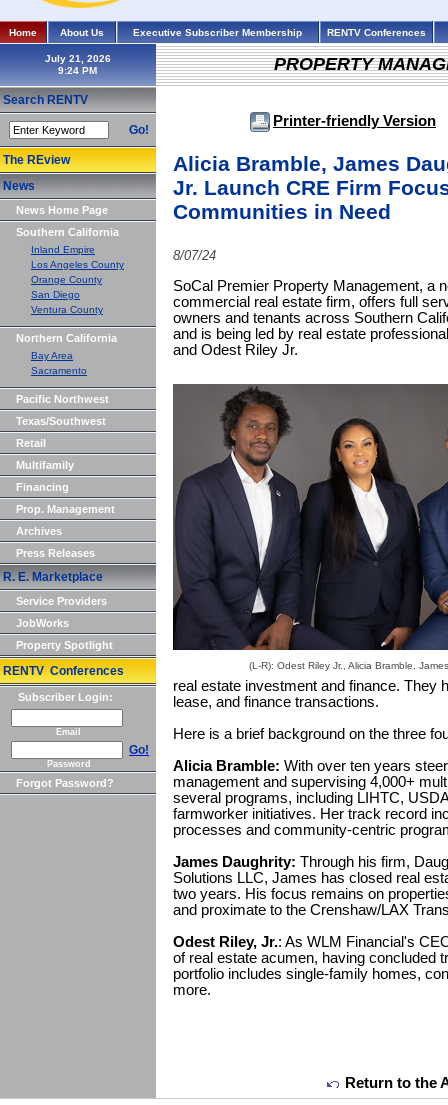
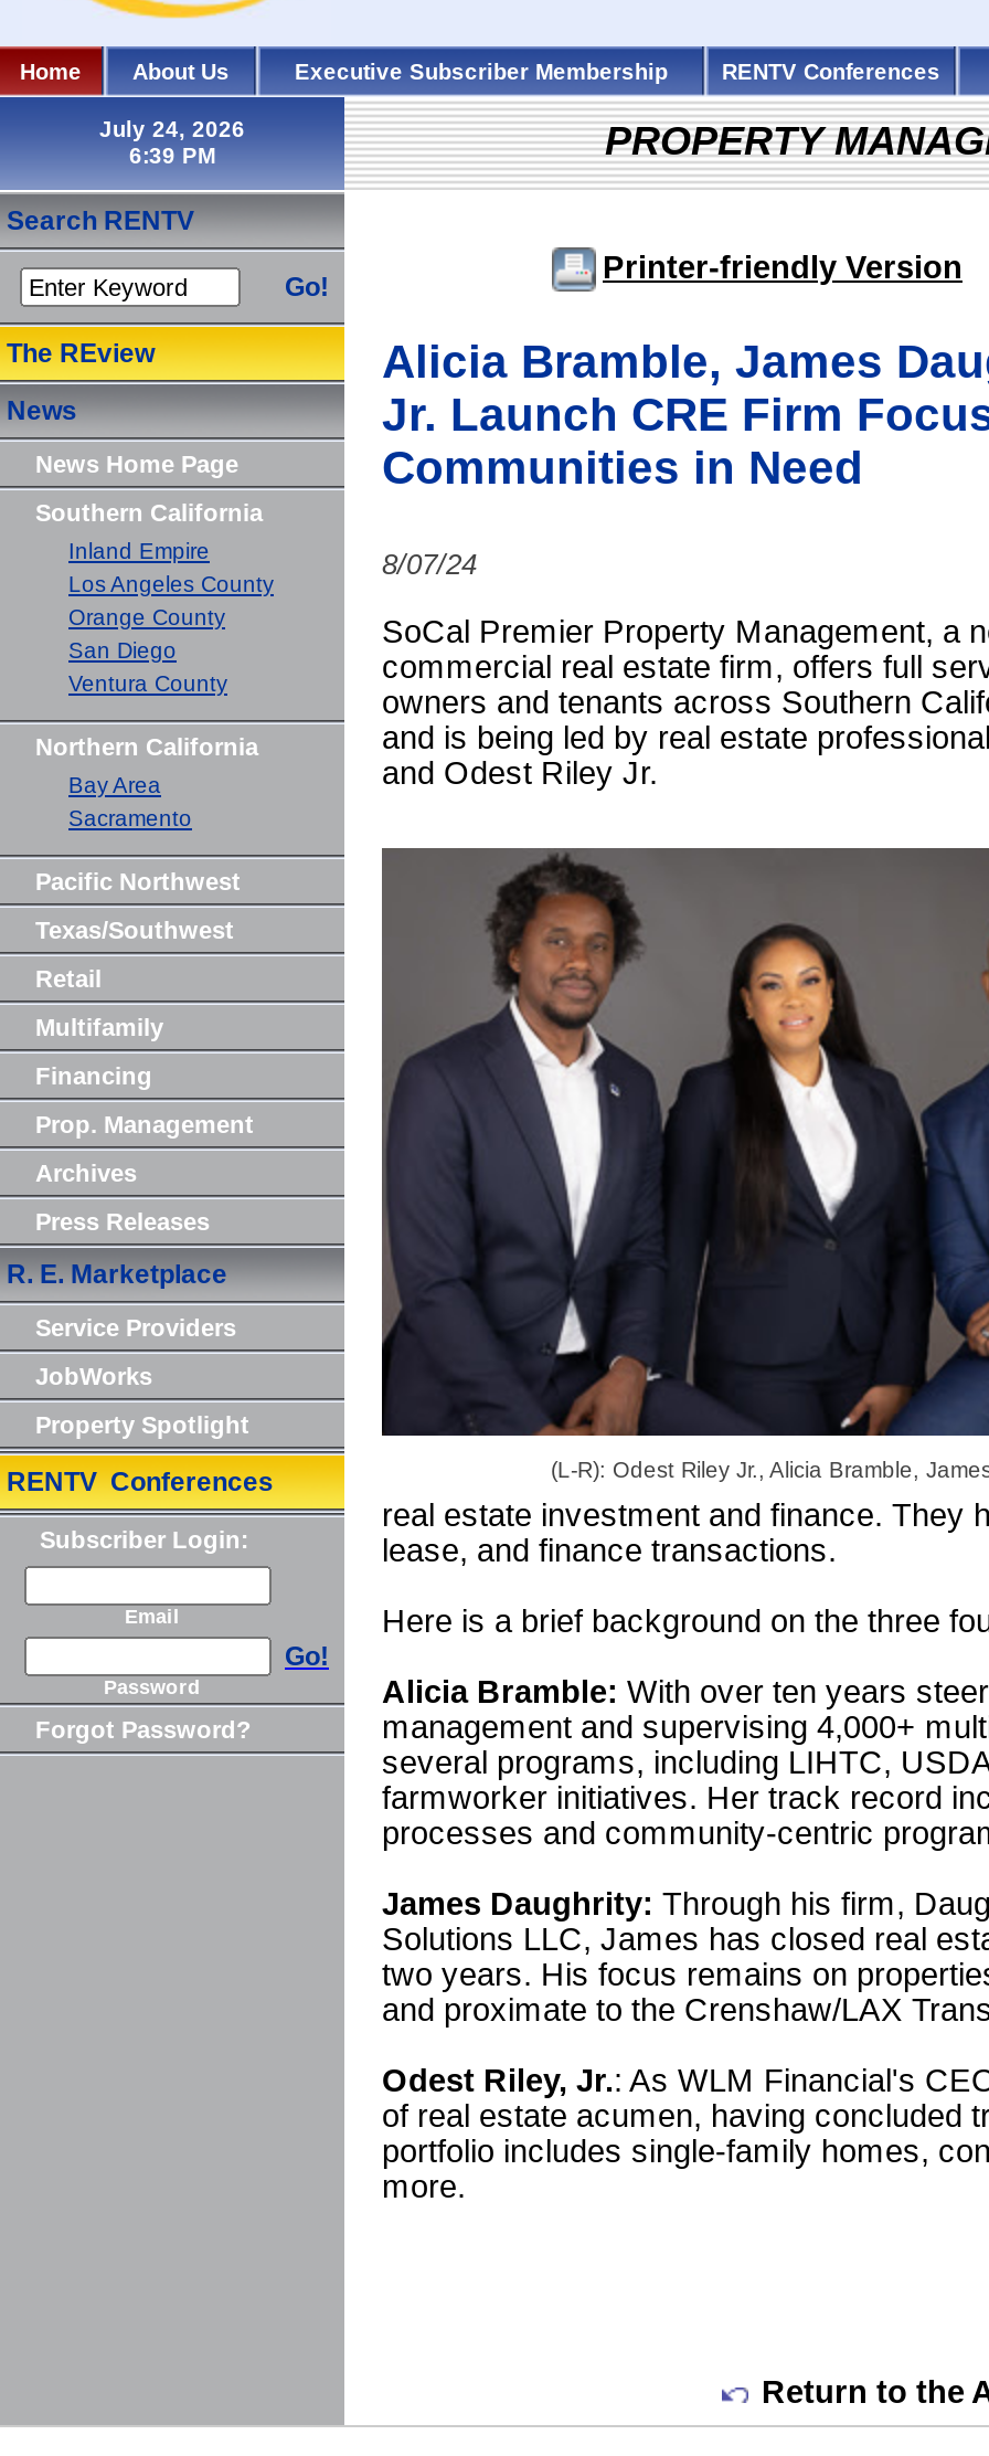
[45,53,111,64] July 21, 2026 -> [99,117,245,141] July 24, 2026

